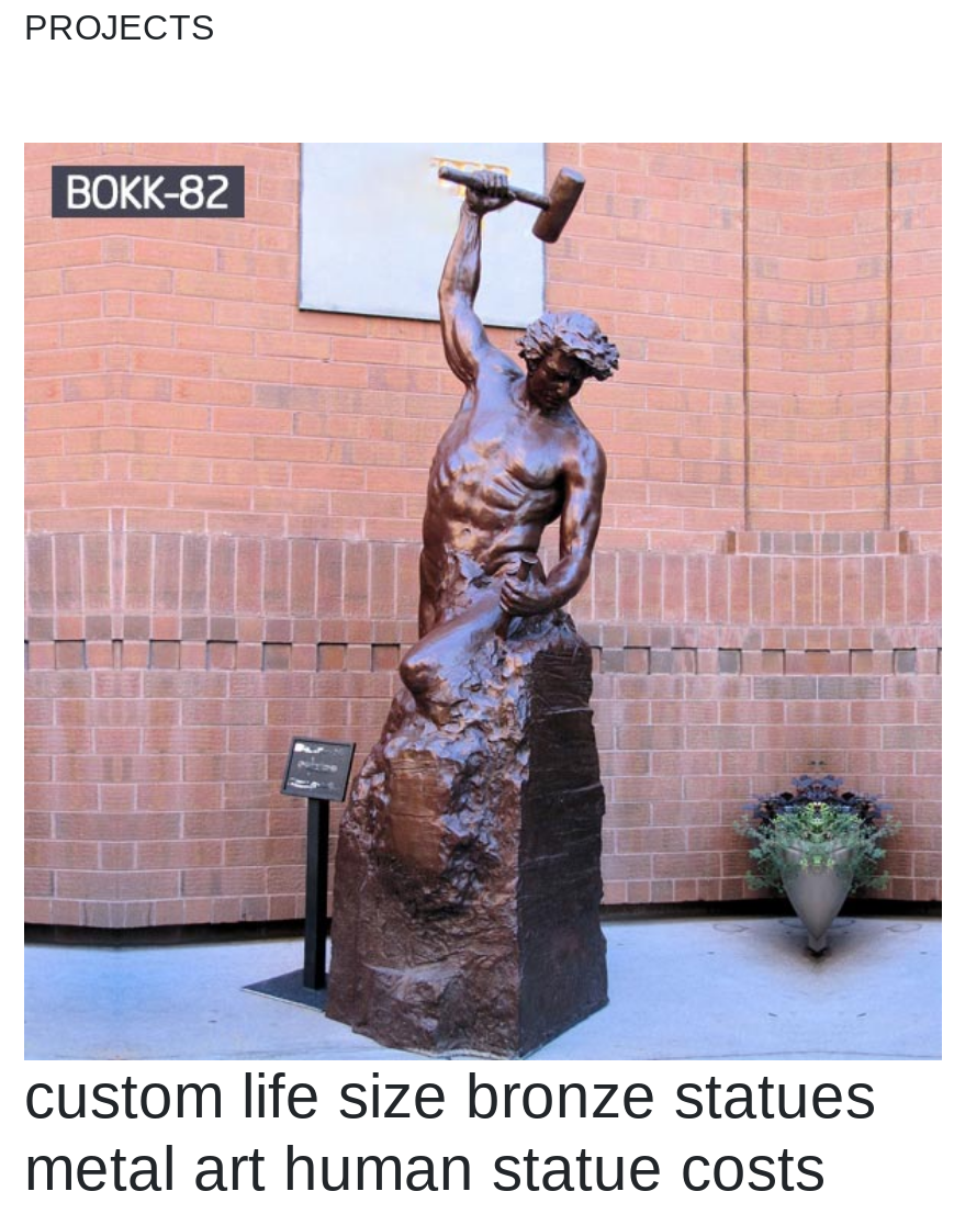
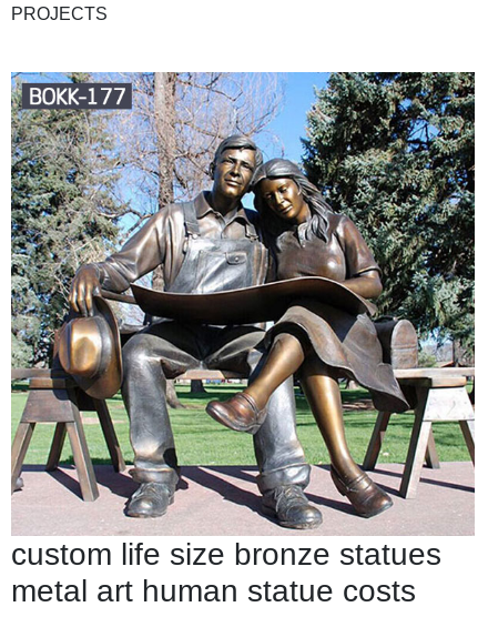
[24,143,942,1060] [image] -> [10,71,476,536] [image]

